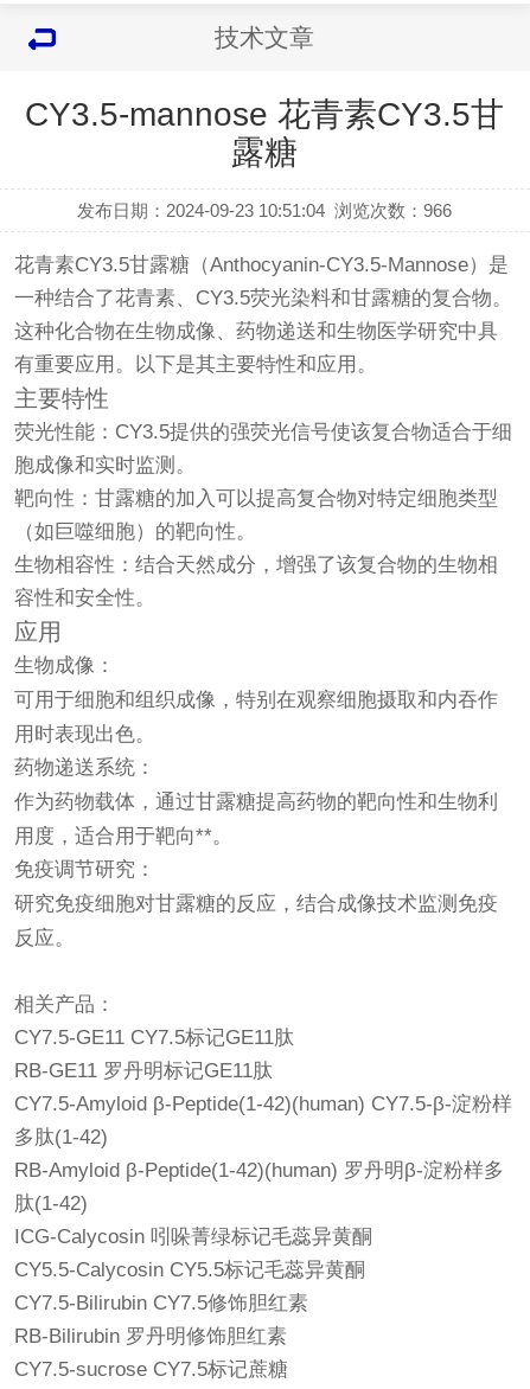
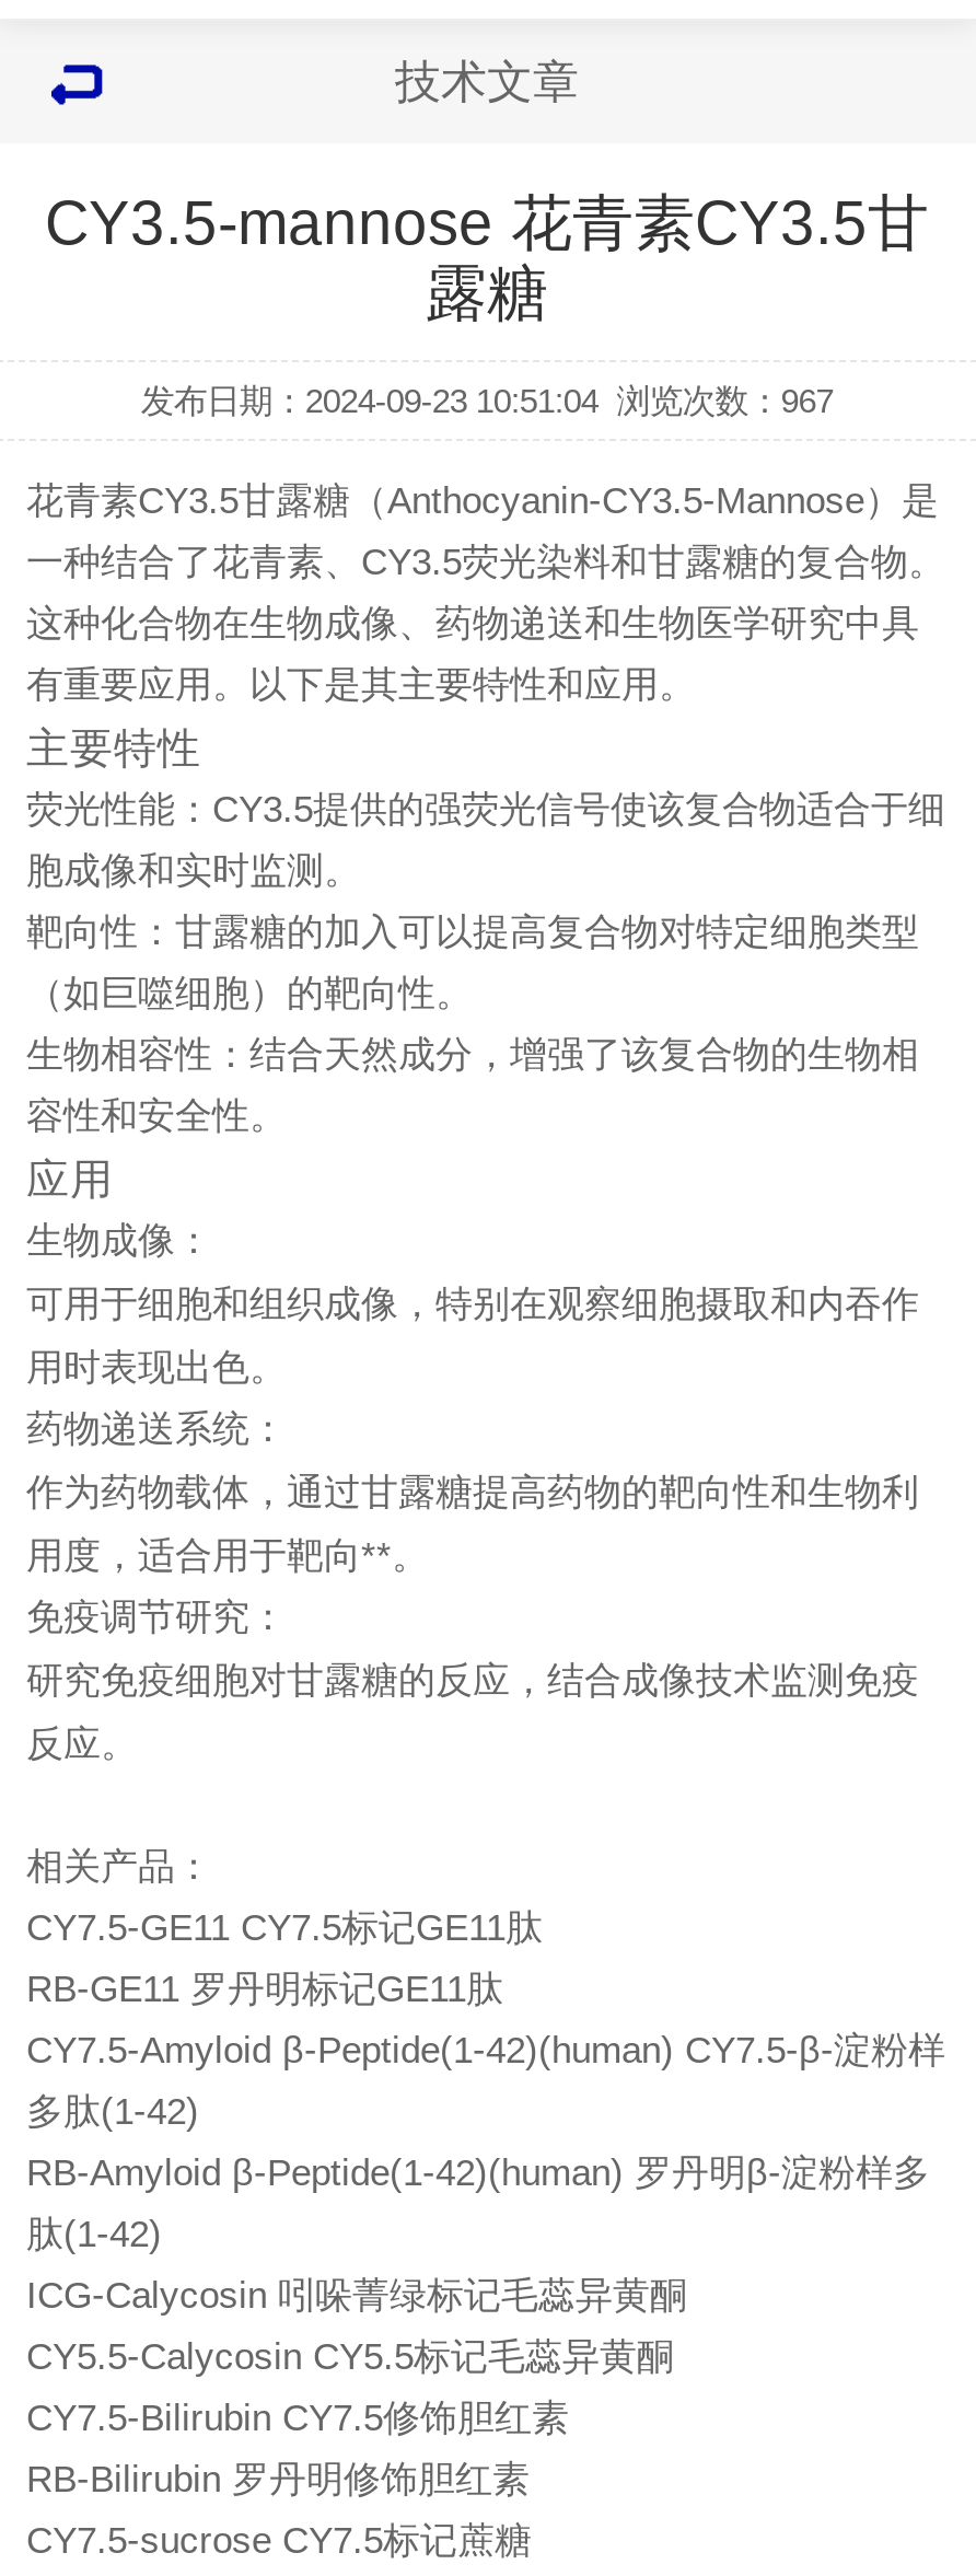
[77,200,452,220] 发布日期：2024-09-23 10:51:04 浏览次数：966 -> [141,382,833,419] 发布日期：2024-09-23 10:51:04 浏览次数：967

